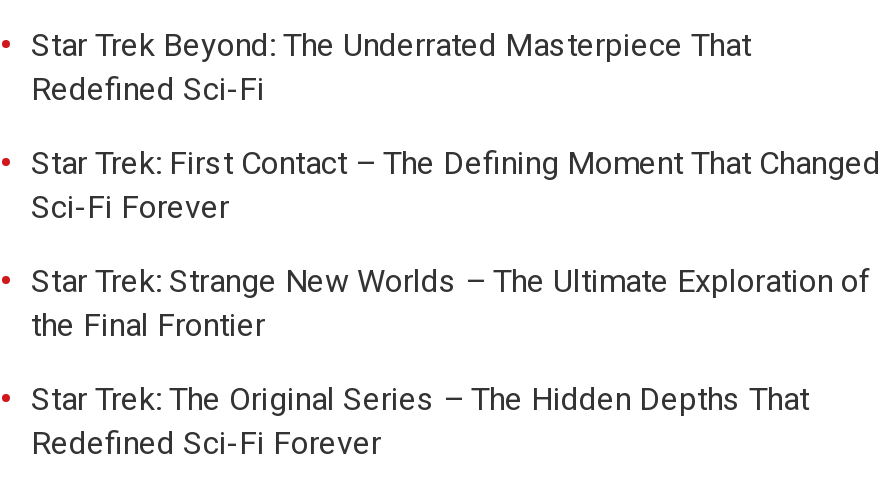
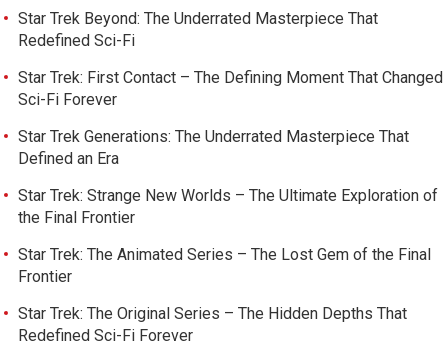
none -> [18,127,409,168] Star Trek Generations: The Underrated Masterpiece That | Defined an Era
none -> [18,245,431,286] Star Trek: The Animated Series – The Lost Gem of the Final | Frontier

